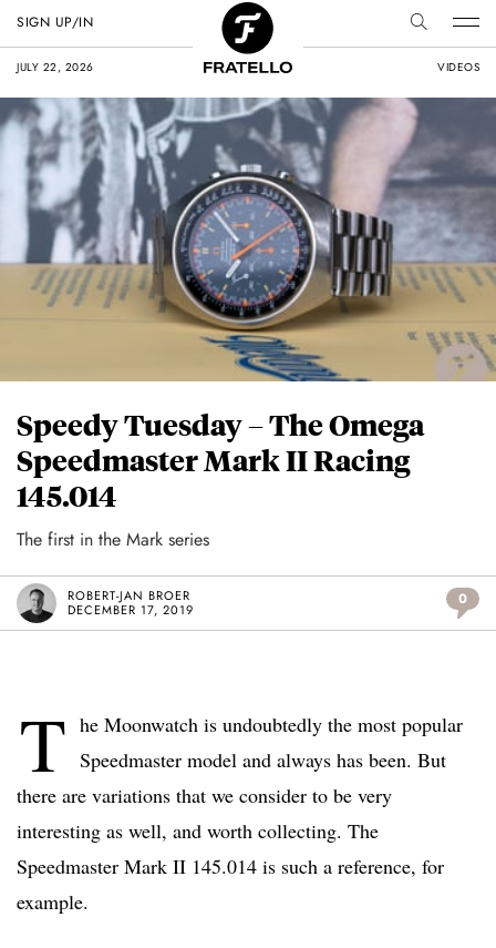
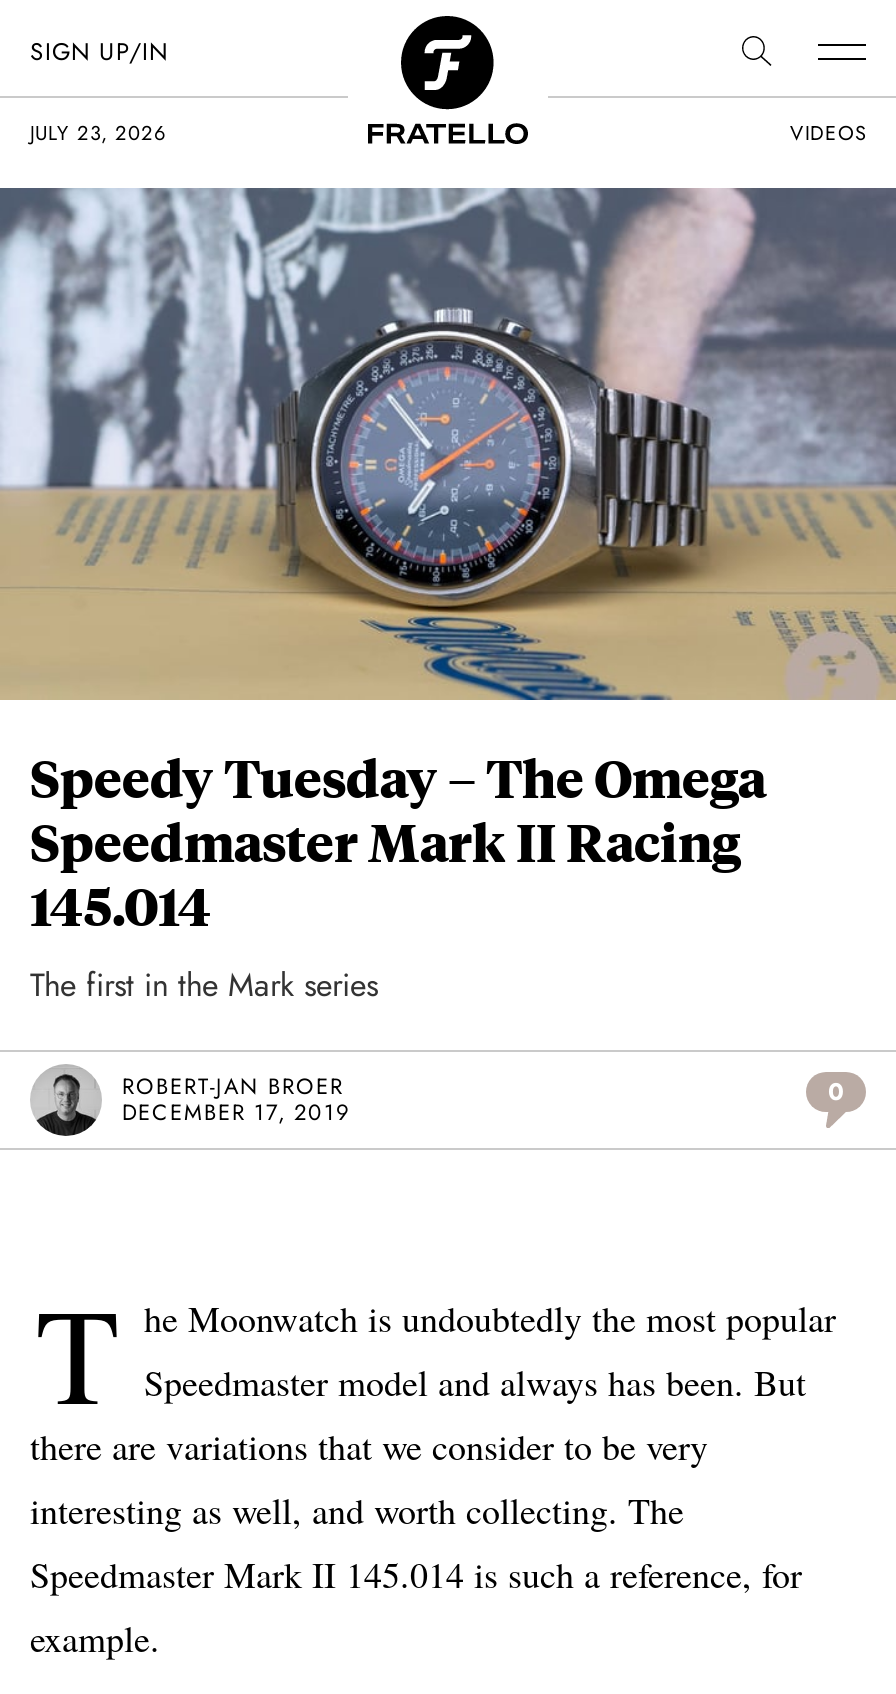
[17,59,94,75] JULY 22, 2026 -> [30,118,167,148] JULY 23, 2026

